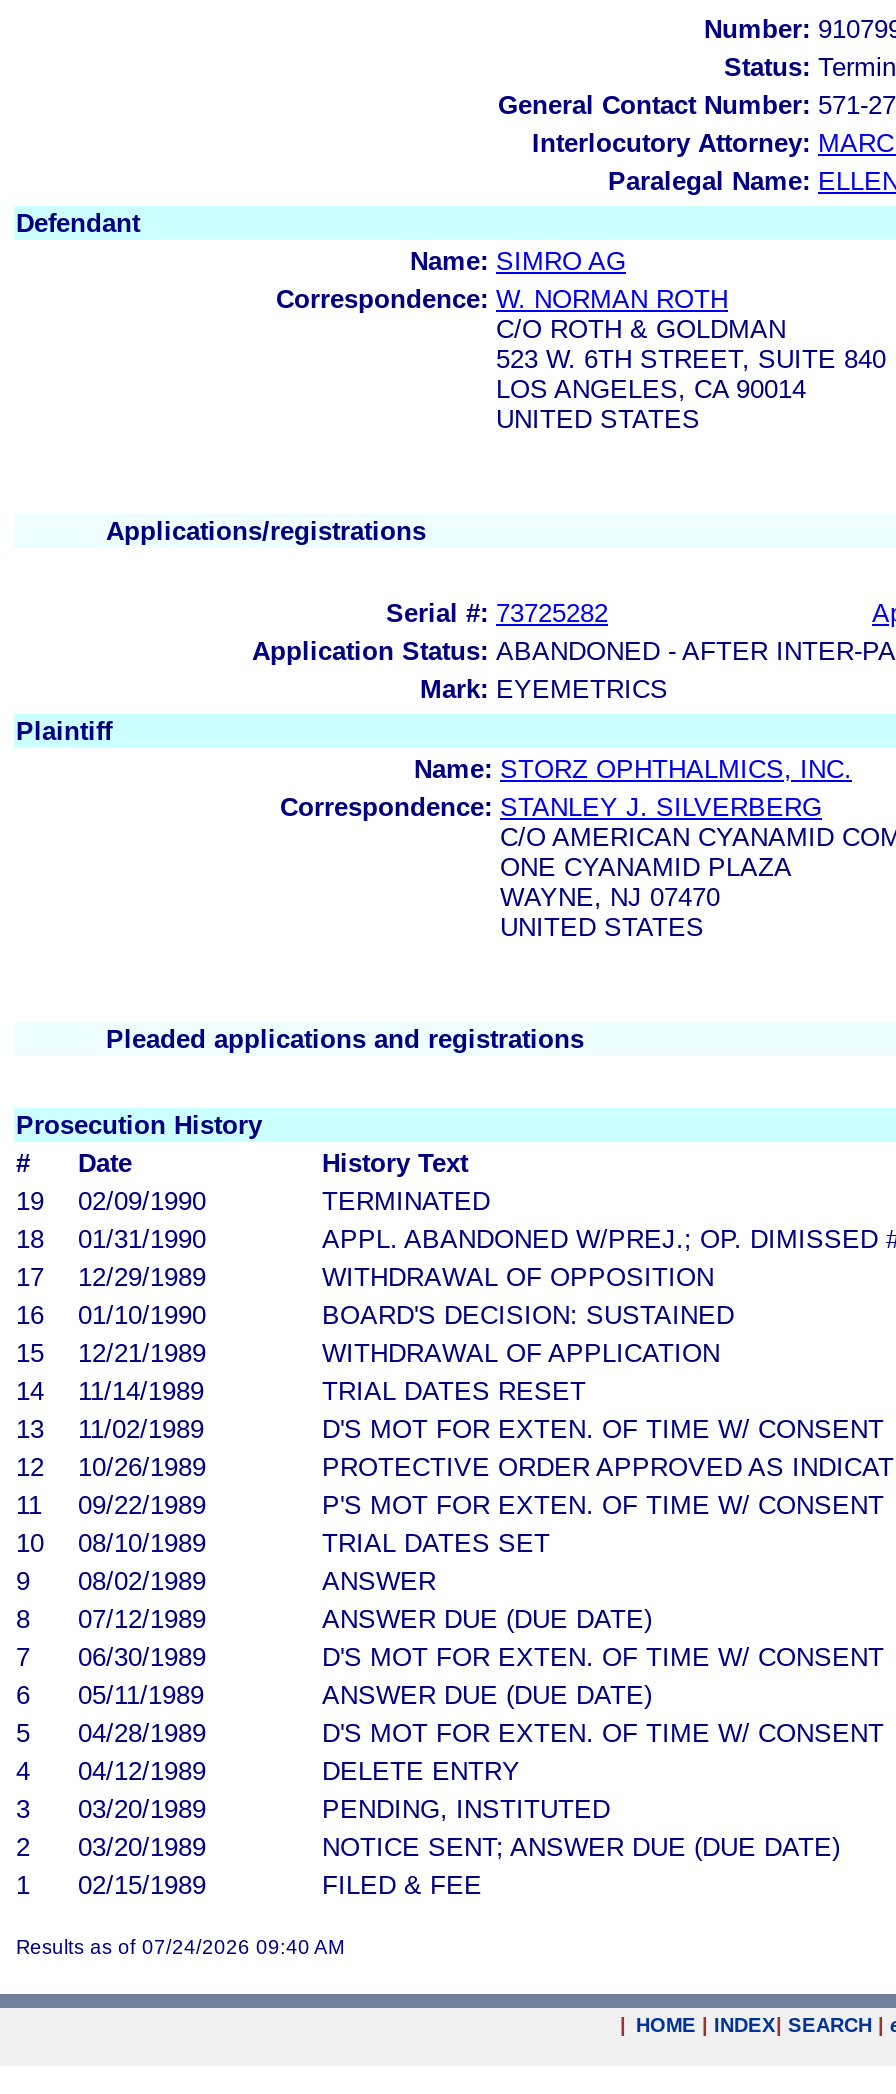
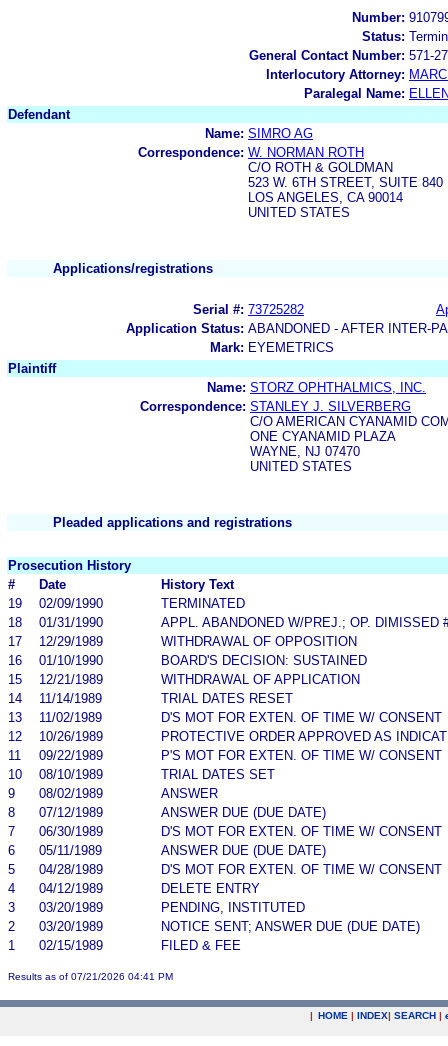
[16,1936,344,1958] Results as of 07/24/2026 09:40 AM -> [8,971,173,982] Results as of 07/21/2026 04:41 PM

